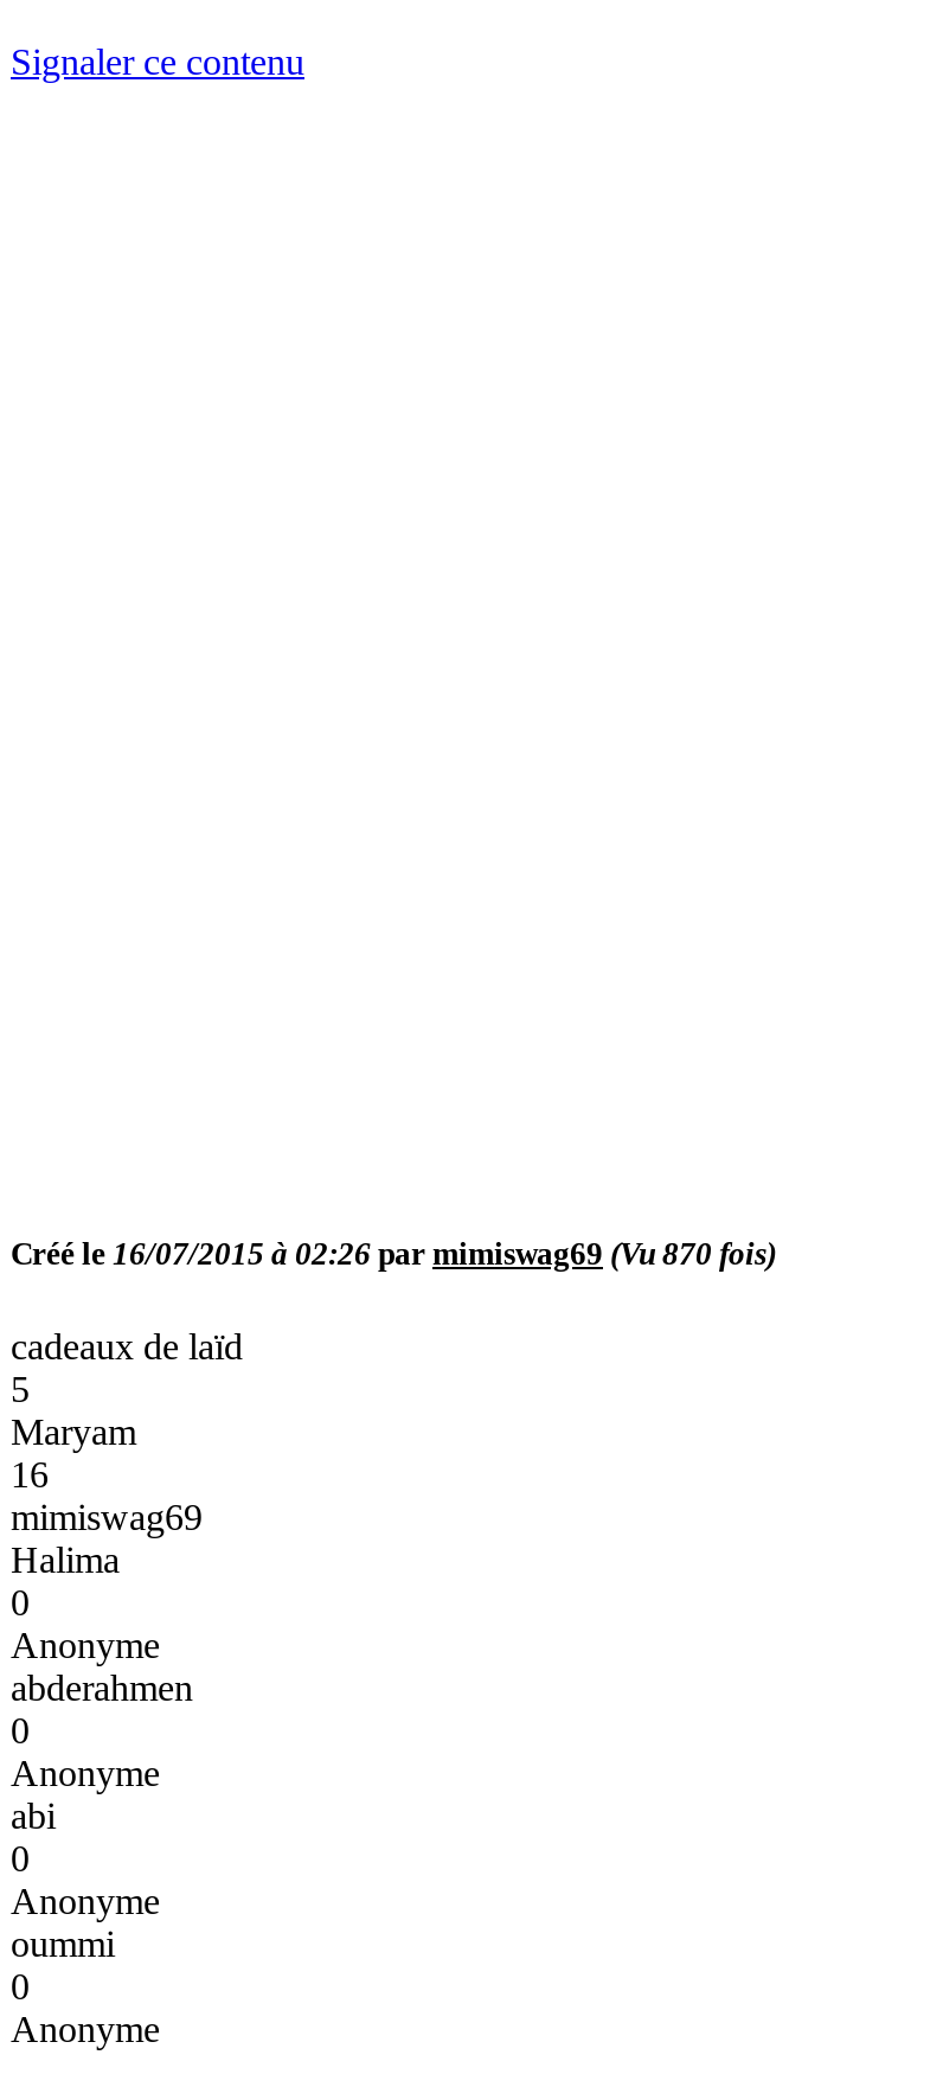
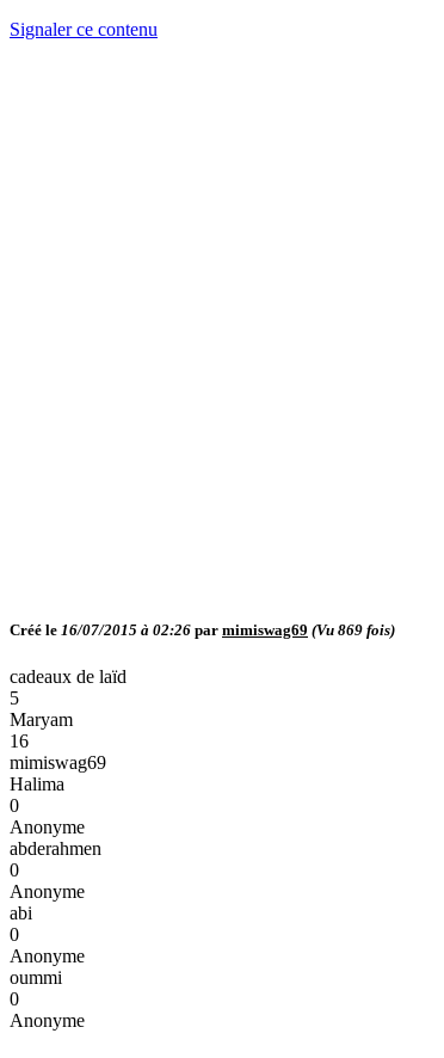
[11,1236,776,1272] Créé le 16/07/2015 à 02:26 par mimiswag69 (Vu 870 fois) -> [10,621,395,639] Créé le 16/07/2015 à 02:26 par mimiswag69 (Vu 869 fois)

